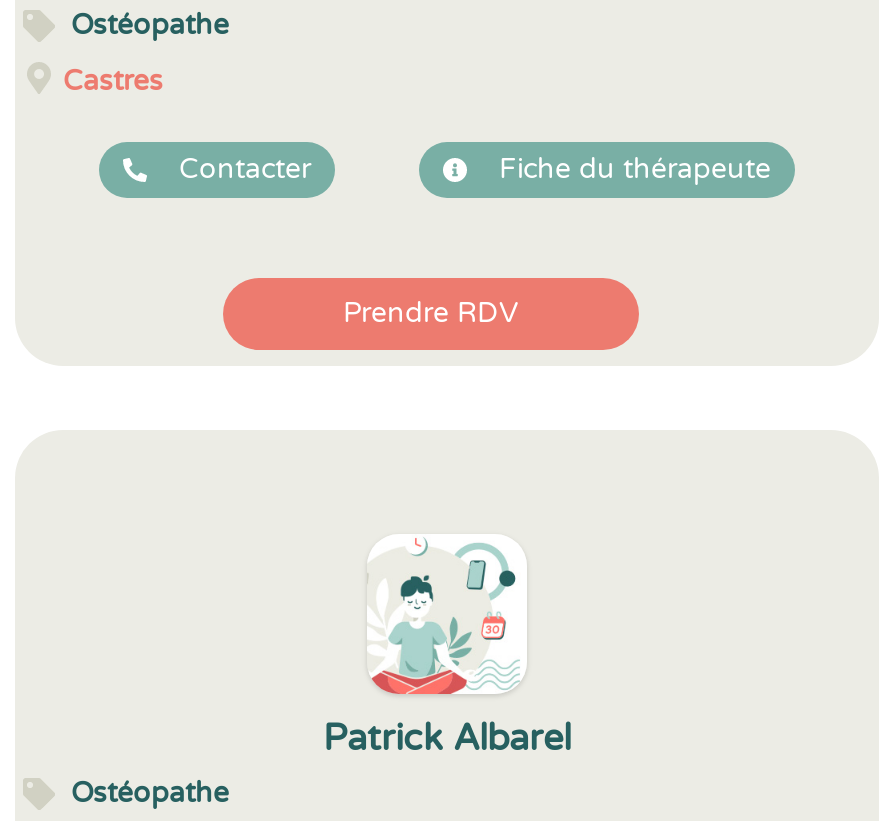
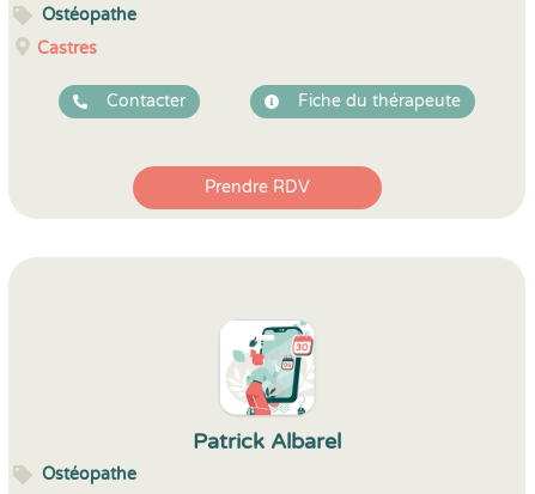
[371,536,527,696] [image] -> [220,319,315,416] [image]

